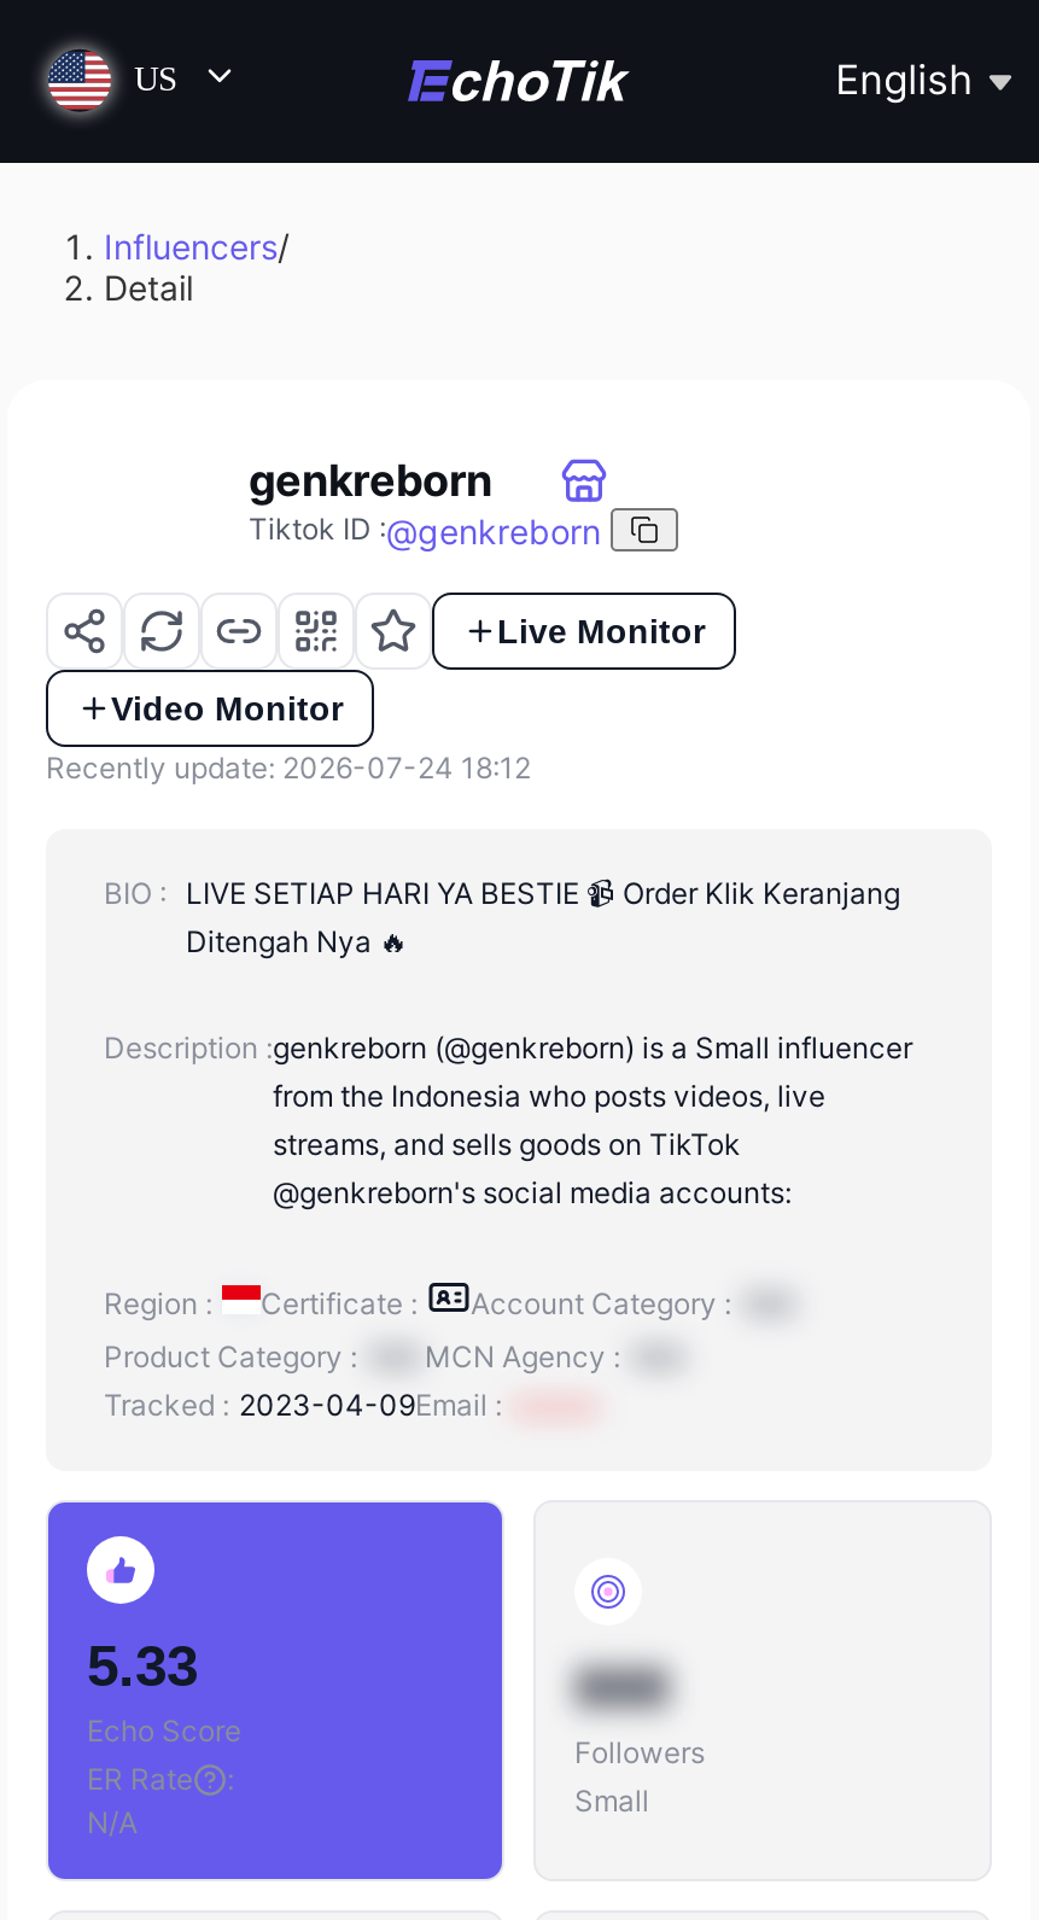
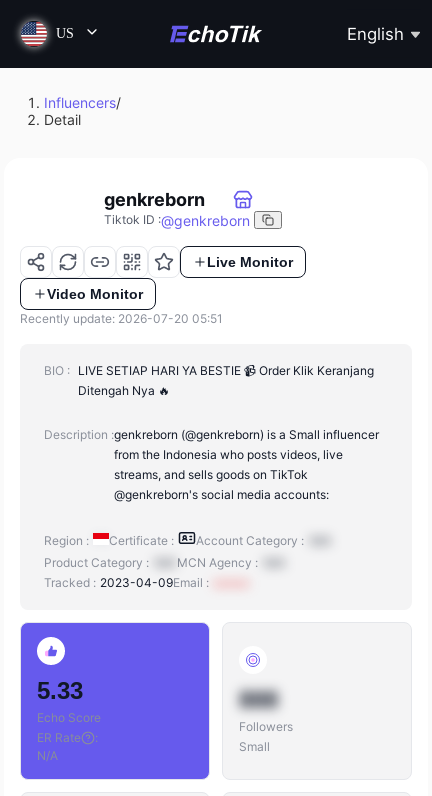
[46,750,531,786] Recently update: 2026-07-24 18:12 -> [20,311,223,326] Recently update: 2026-07-20 05:51

